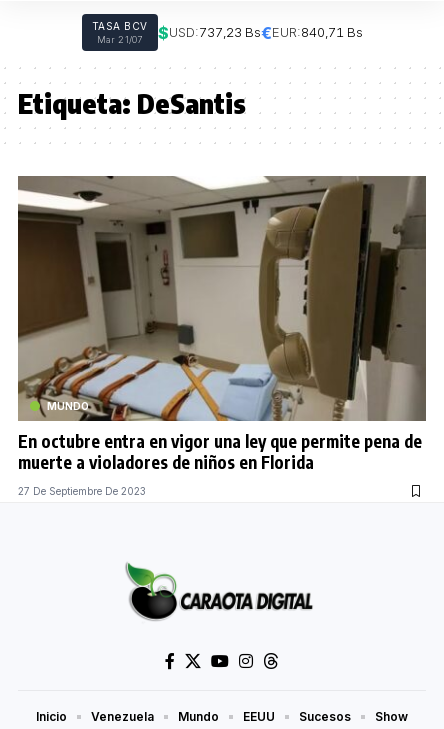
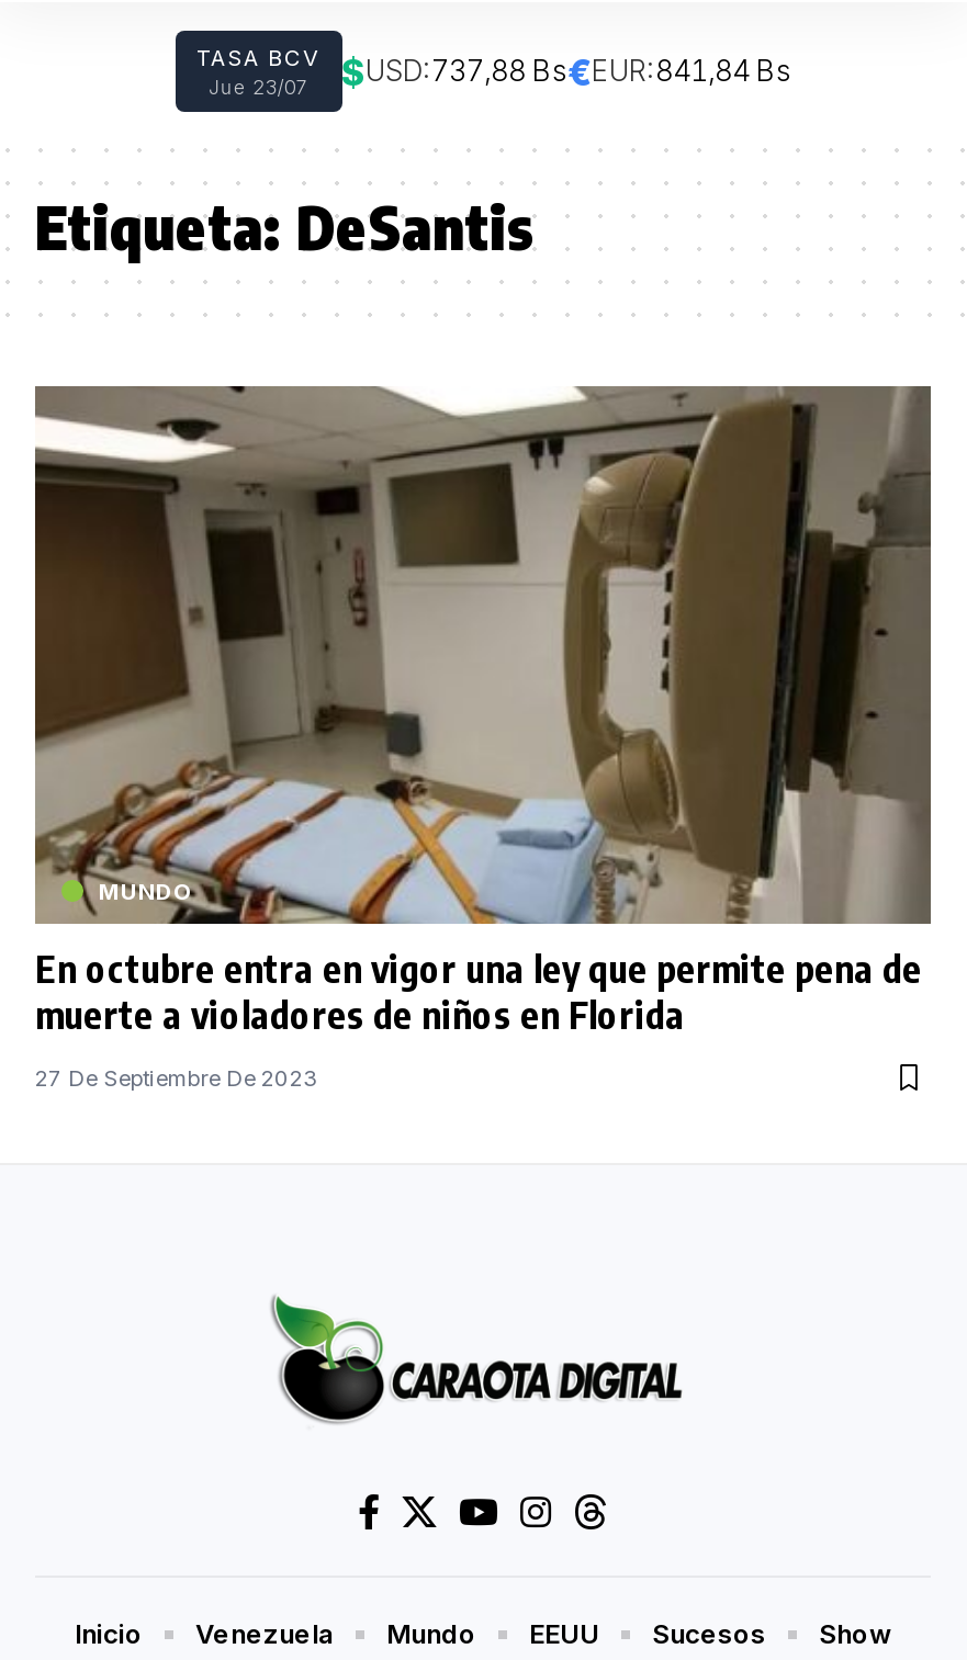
[97,23,362,45] Mar 21/07 | $USD:737,23 Bs€EUR:840,71 Bs -> [209,50,791,99] Jue 23/07 | $USD:737,88 Bs€EUR:841,84 Bs

